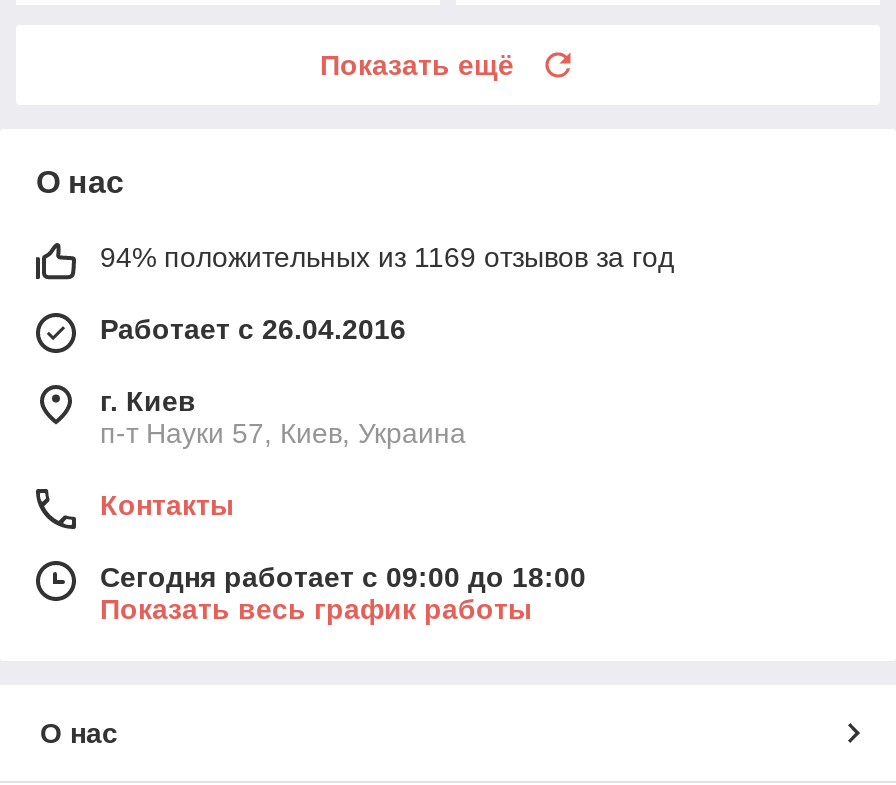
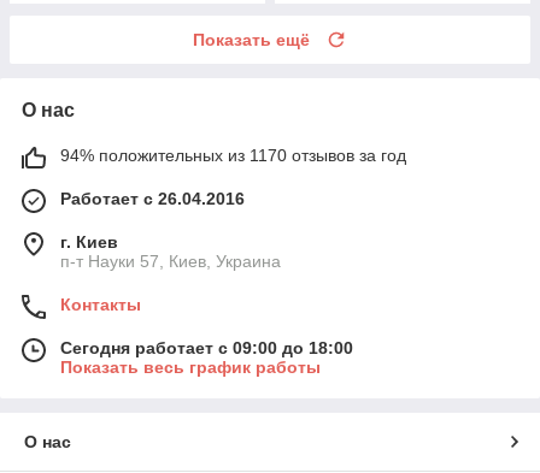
[100,241,674,273] 94% положительных из 1169 отзывов за год -> [60,145,406,165] 94% положительных из 1170 отзывов за год

